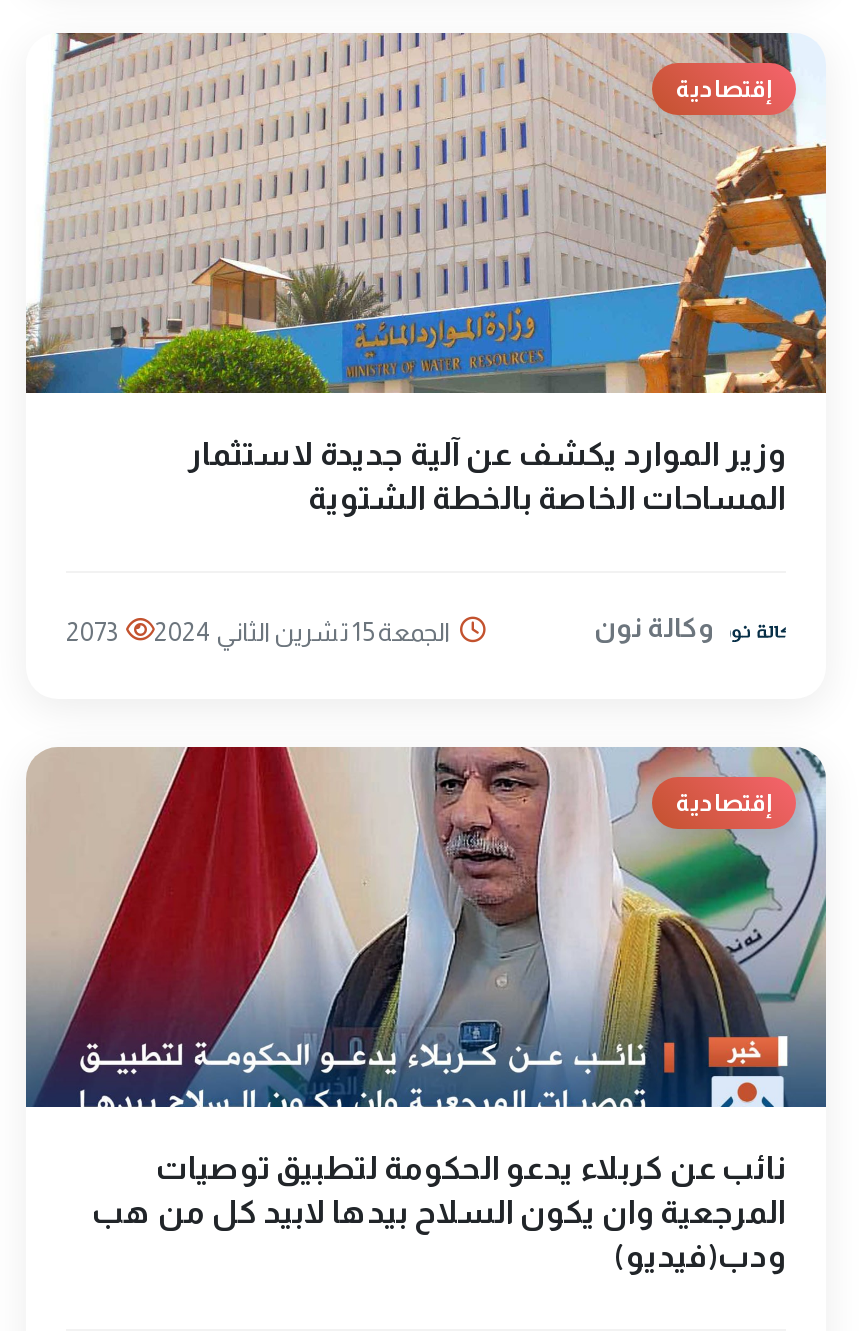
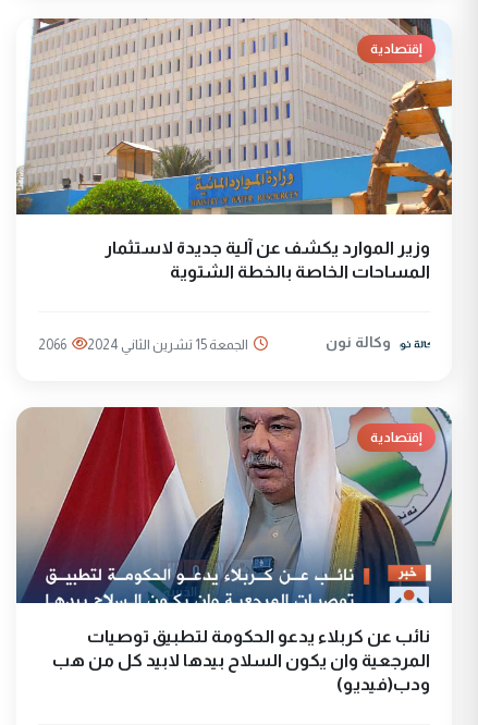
[66,616,116,646] 2073 -> [38,336,66,352] 2066

